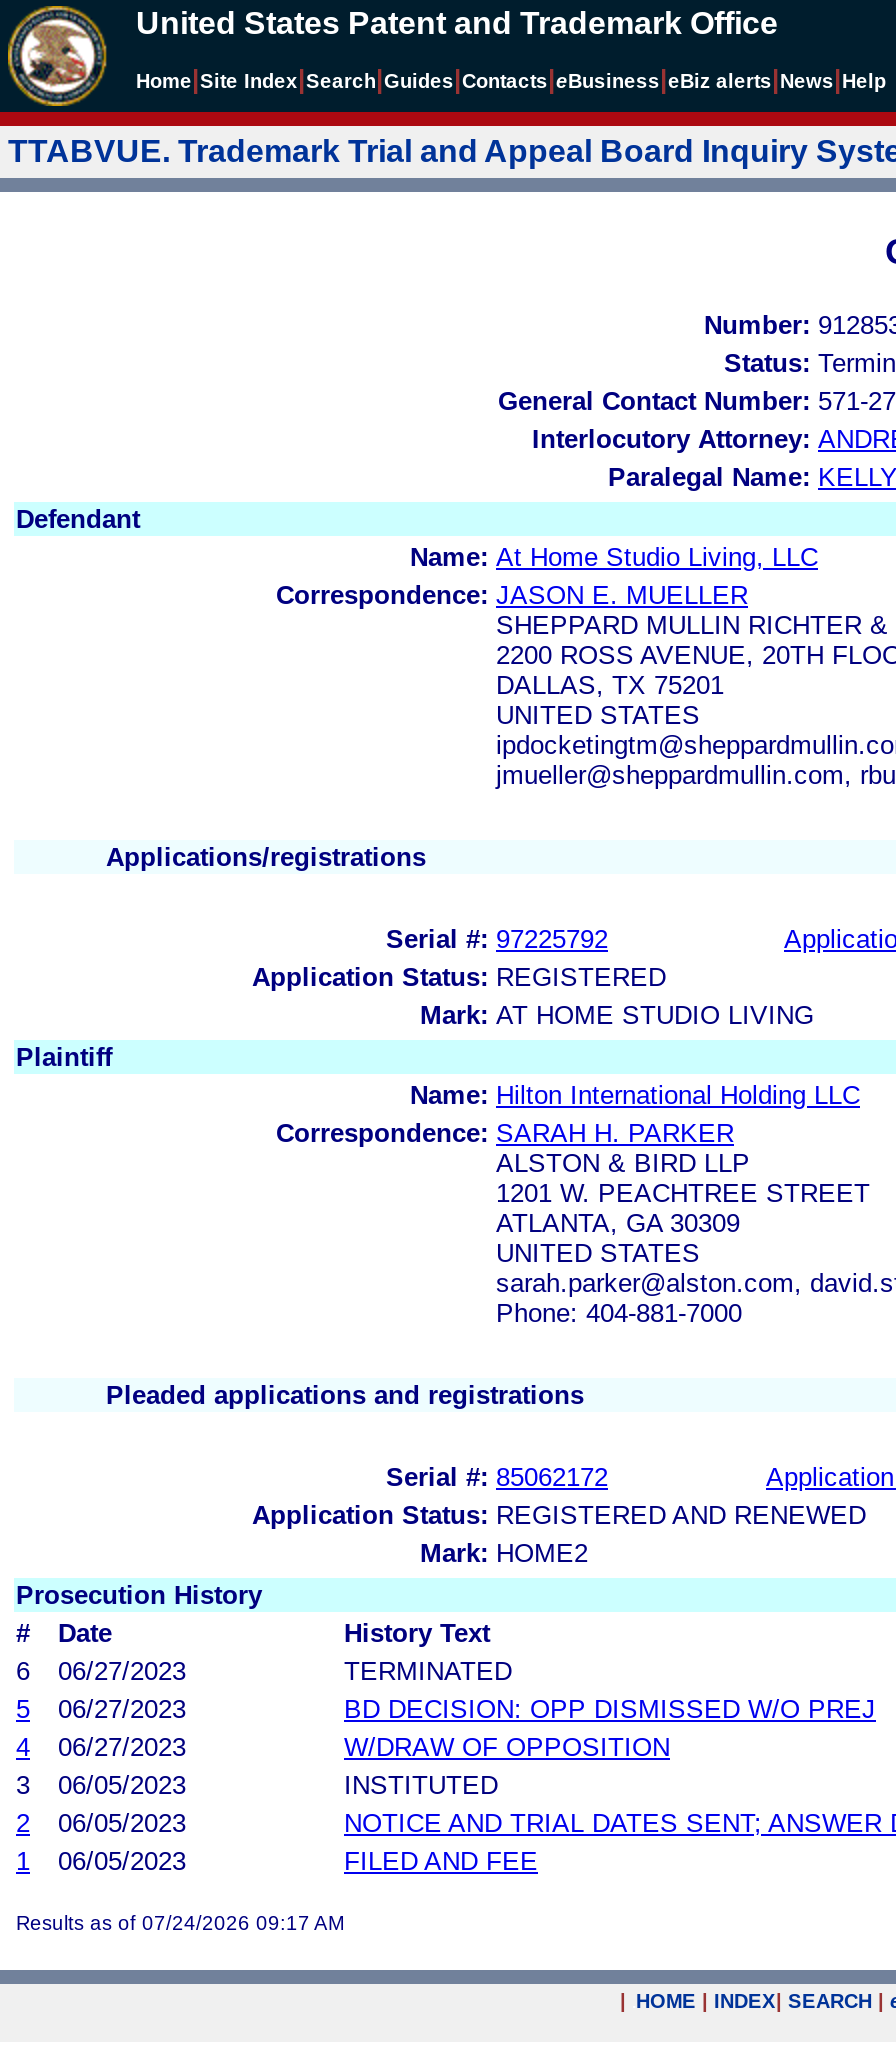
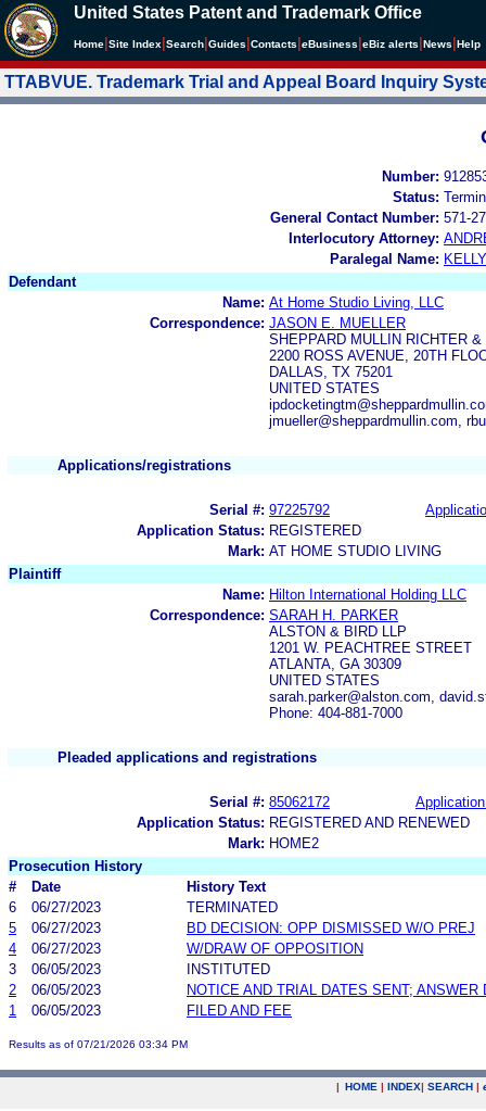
[16,1912,344,1934] Results as of 07/24/2026 09:17 AM -> [9,1038,188,1050] Results as of 07/21/2026 03:34 PM

